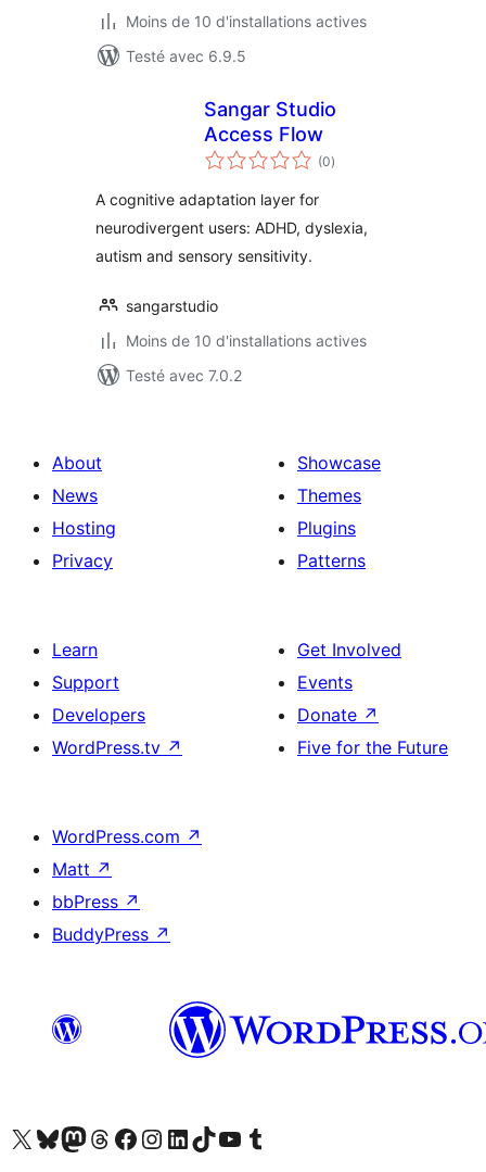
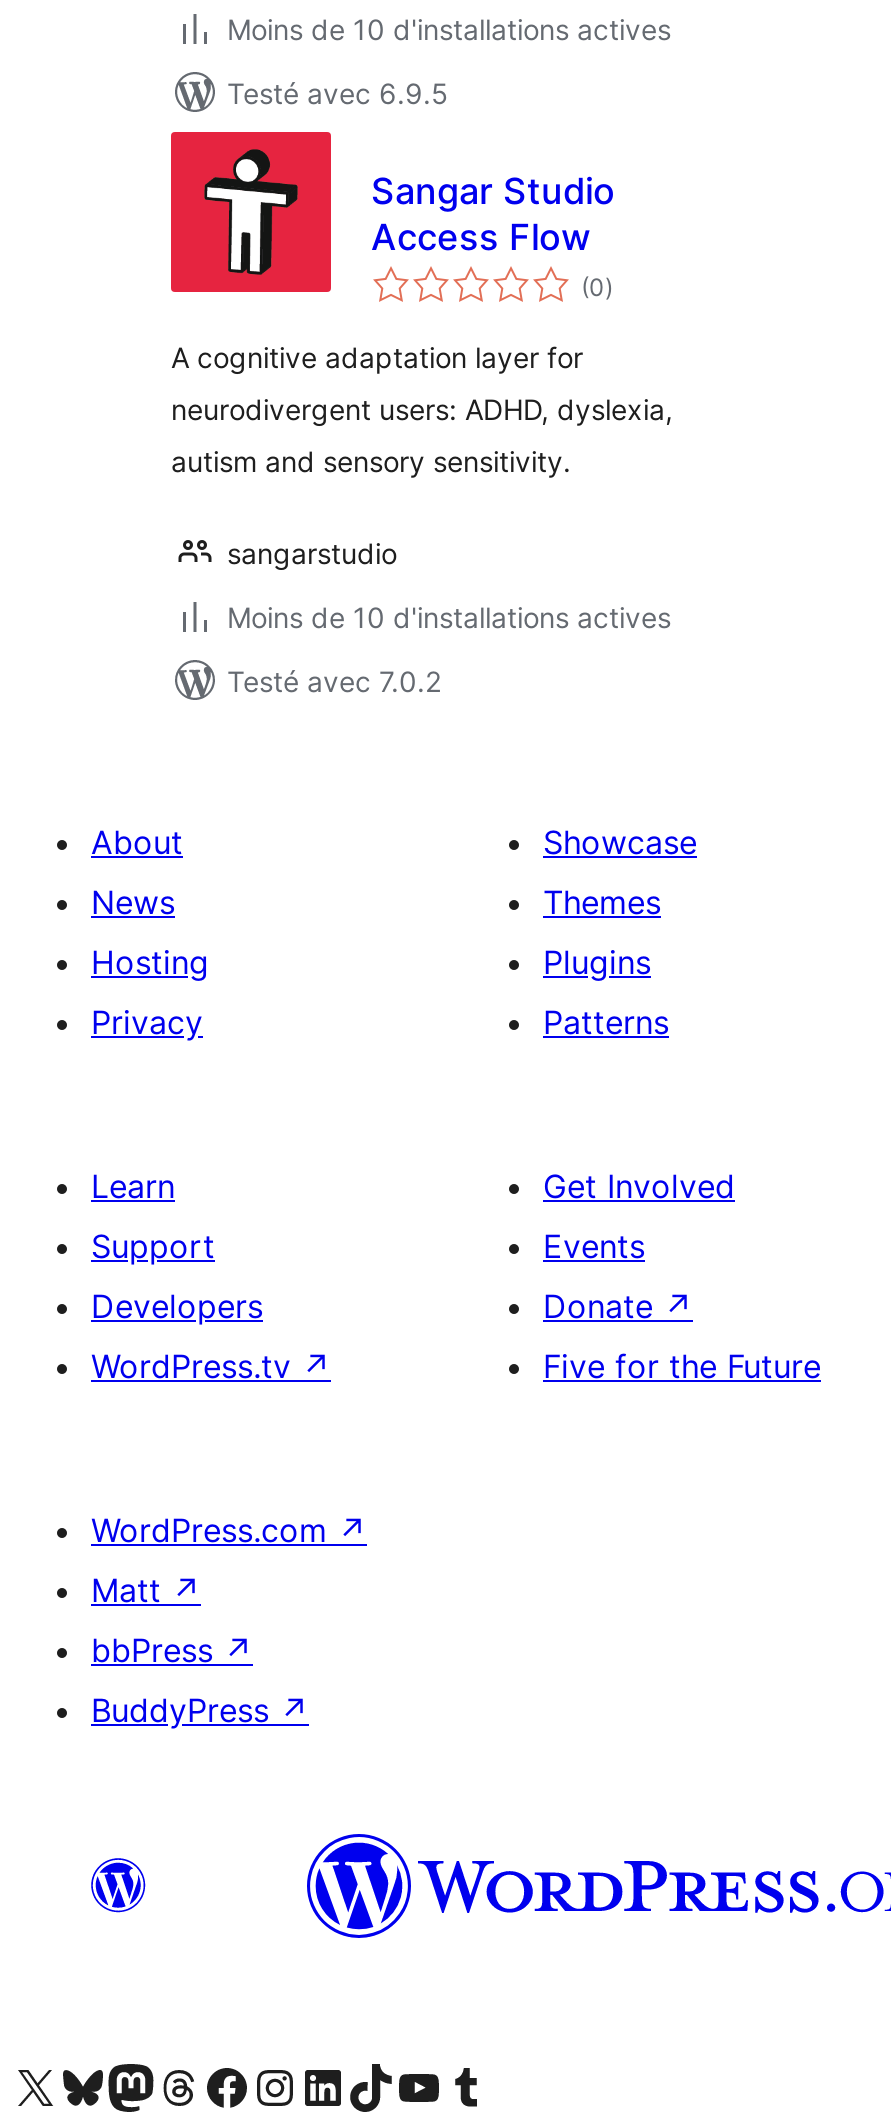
none -> [169,130,333,294] [image]

